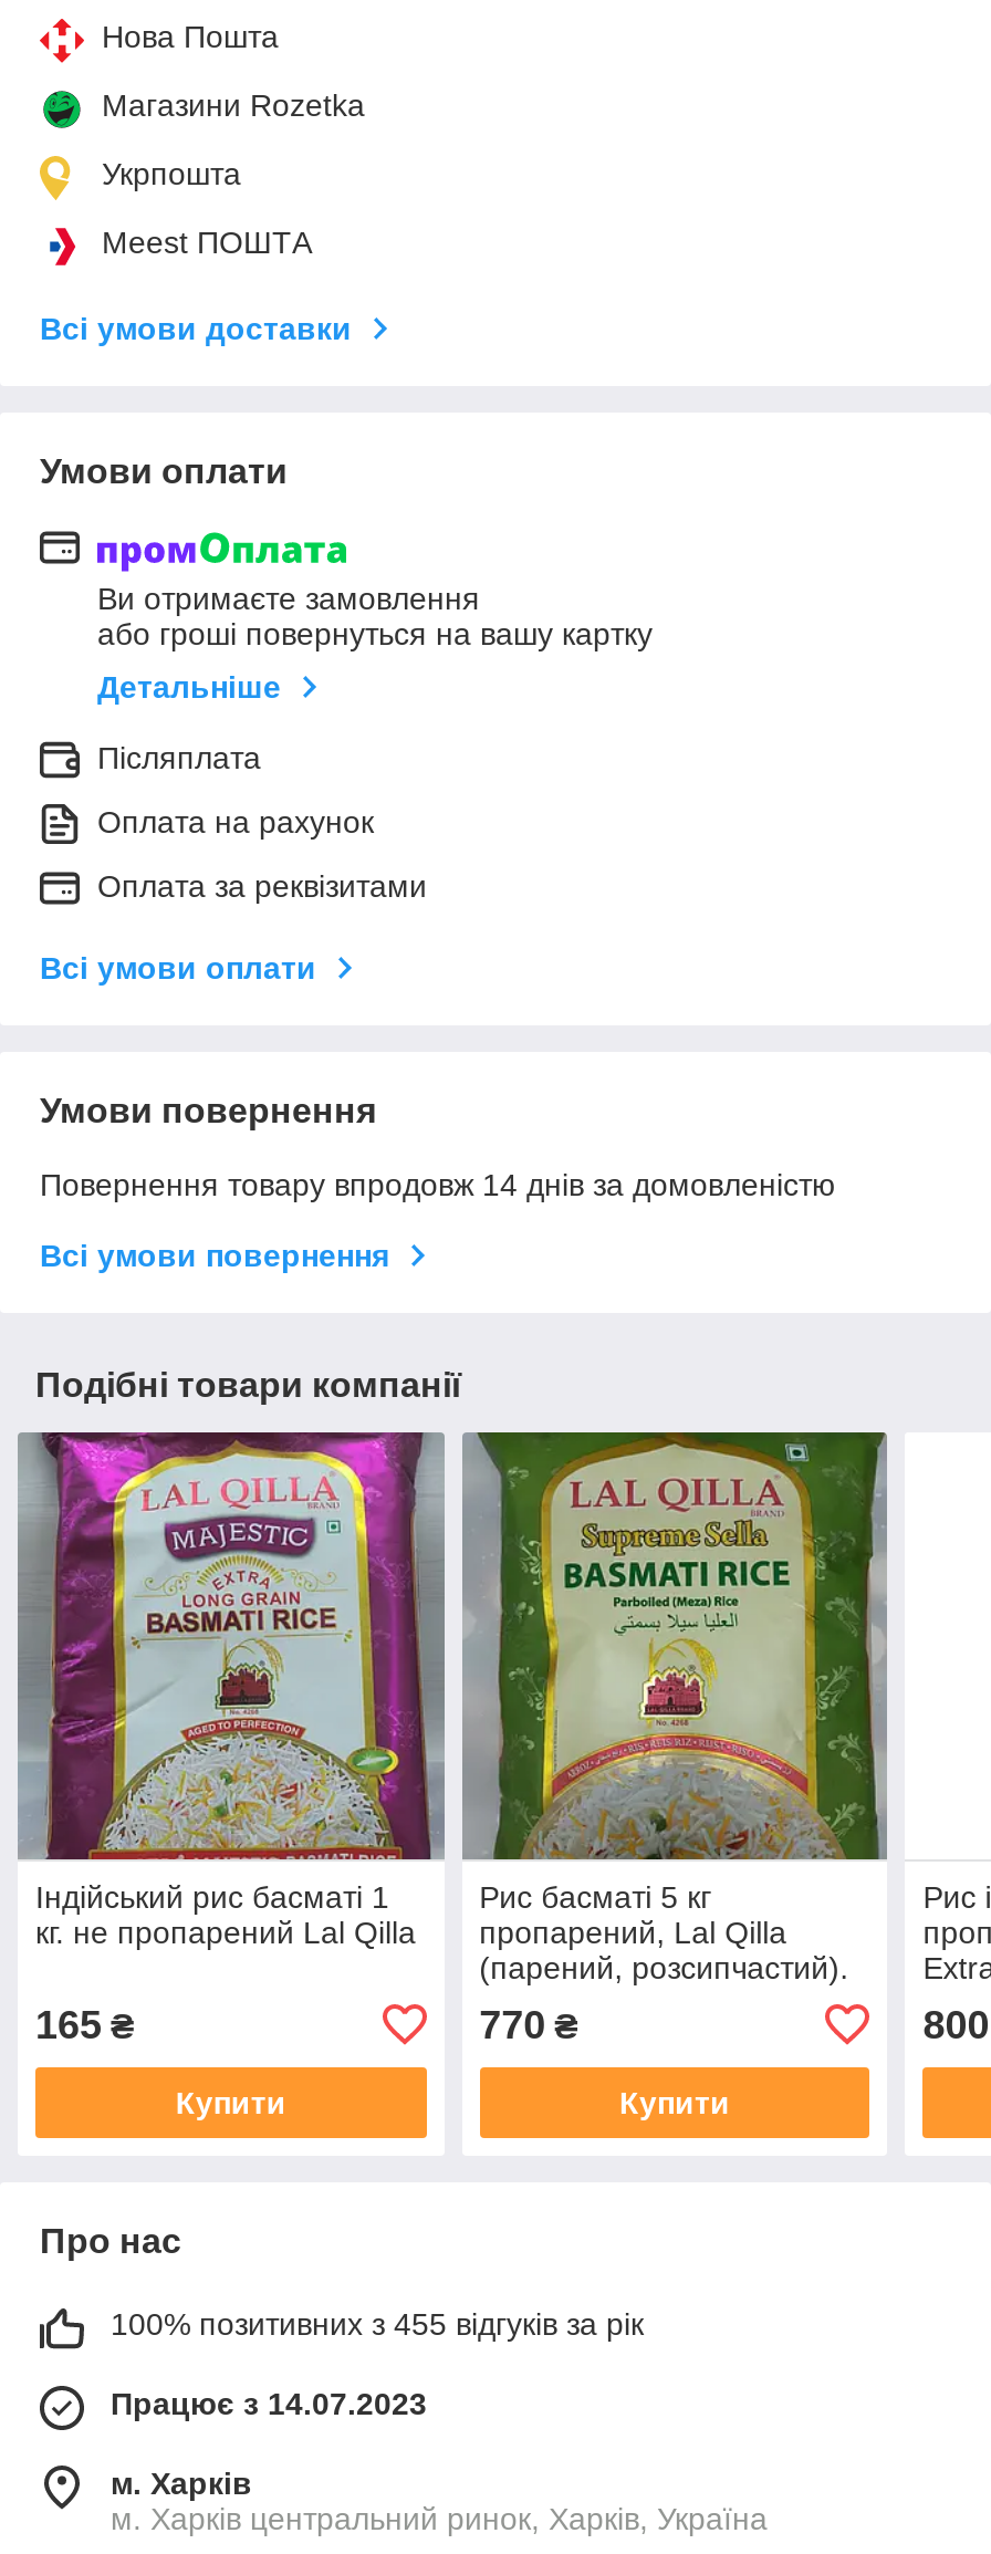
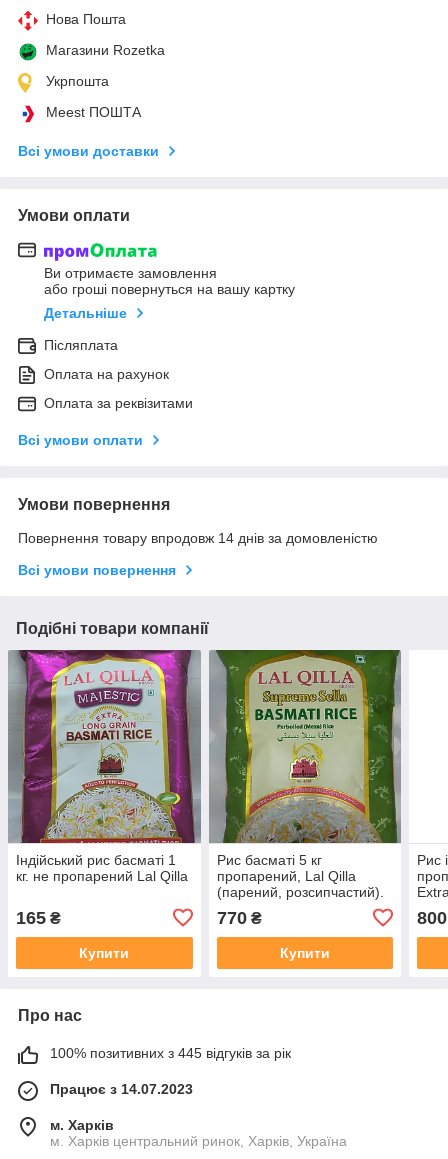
[111,2306,644,2341] 100% позитивних з 455 відгуків за рік -> [50,1045,291,1061] 100% позитивних з 445 відгуків за рік

